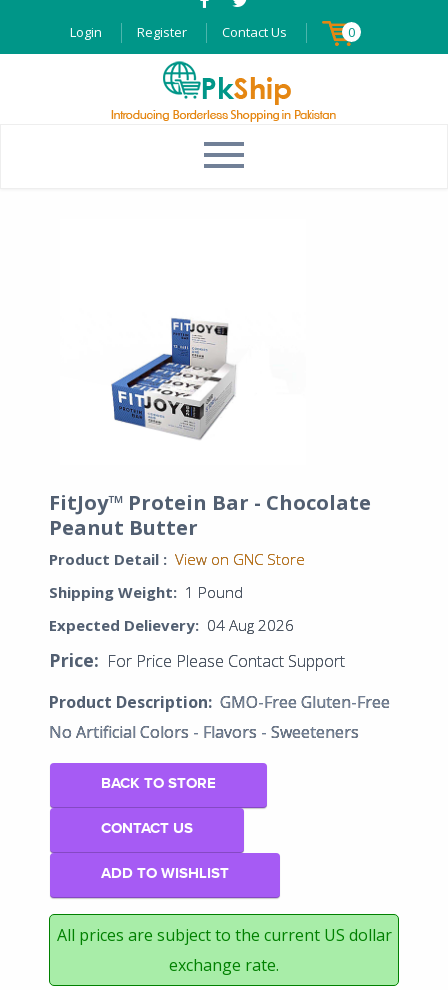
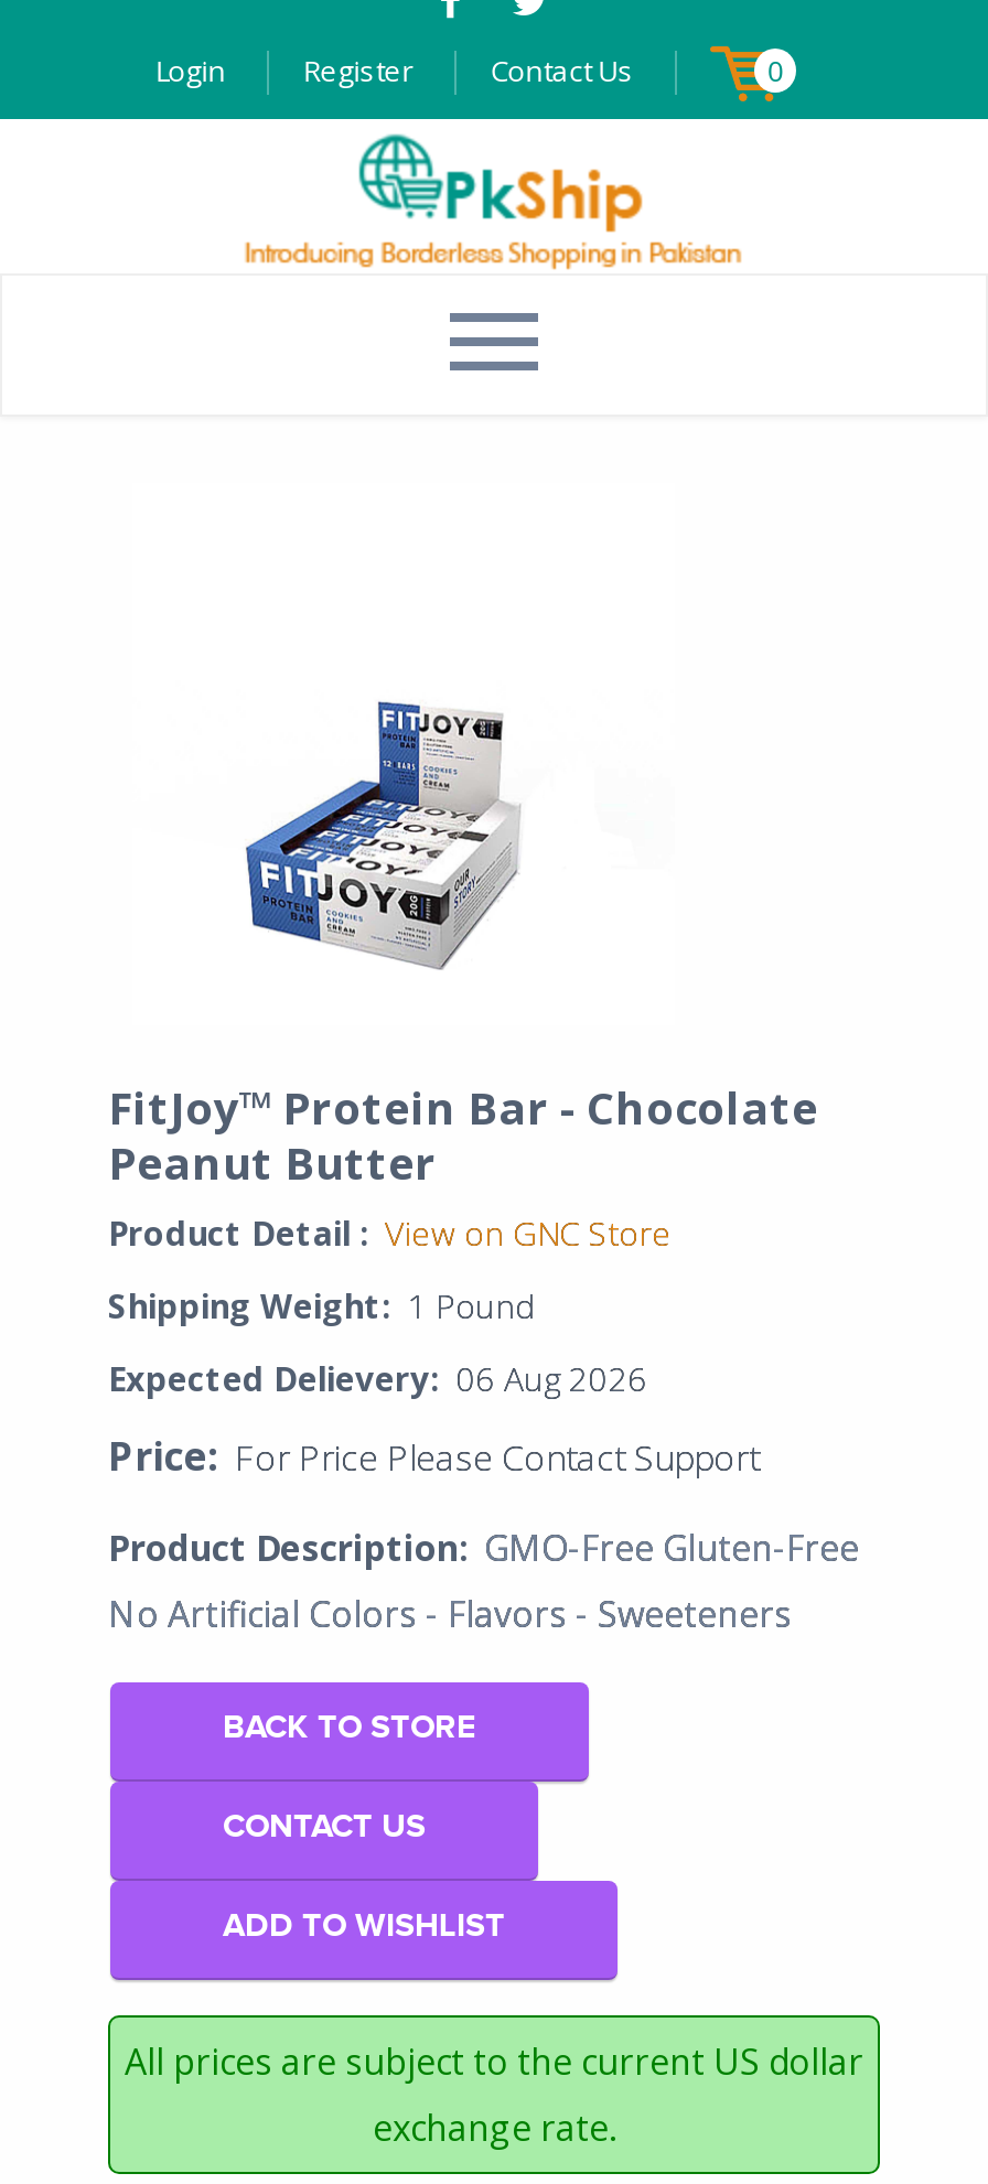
[49,615,293,635] Expected Delievery: 04 Aug 2026 -> [108,1356,647,1401] Expected Delievery: 06 Aug 2026

